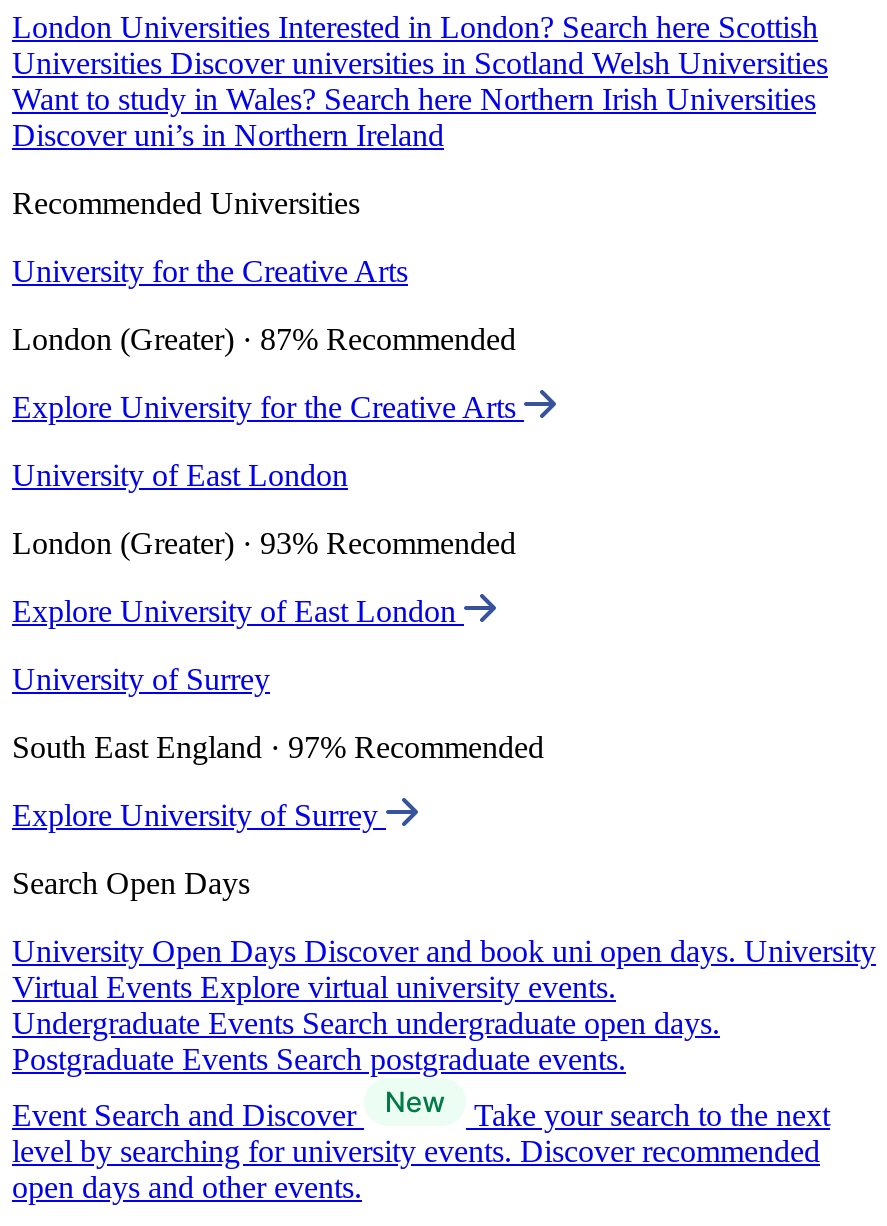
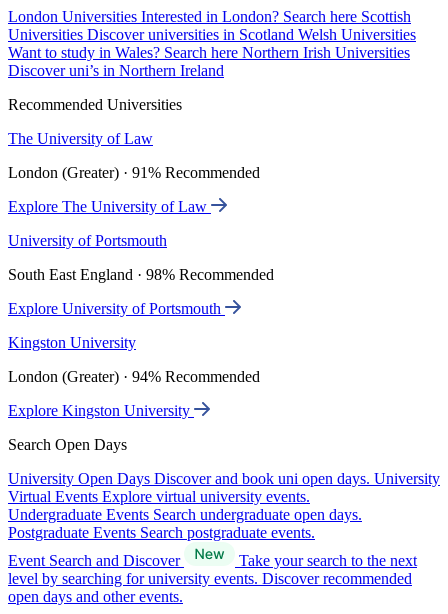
[12,254,408,288] University for the Creative Arts -> [8,130,153,147] The University of Law
[12,322,516,356] London (Greater) · 87% Recommended -> [8,164,260,181] London (Greater) · 91% Recommended
[12,390,524,424] Explore University for the Creative Arts -> [8,198,211,215] Explore The University of Law
[12,458,348,492] University of East London -> [8,232,167,249] University of Portsmouth
[12,526,516,560] London (Greater) · 93% Recommended -> [8,266,274,283] South East England · 98% Recommended
[12,594,464,628] Explore University of East London -> [8,300,225,317] Explore University of Portsmouth
[12,662,270,696] University of Surrey -> [8,334,136,351] Kingston University
[12,730,544,764] South East England · 97% Recommended -> [8,368,260,385] London (Greater) · 94% Recommended
[12,798,386,832] Explore University of Surrey -> [8,402,194,419] Explore Kingston University

